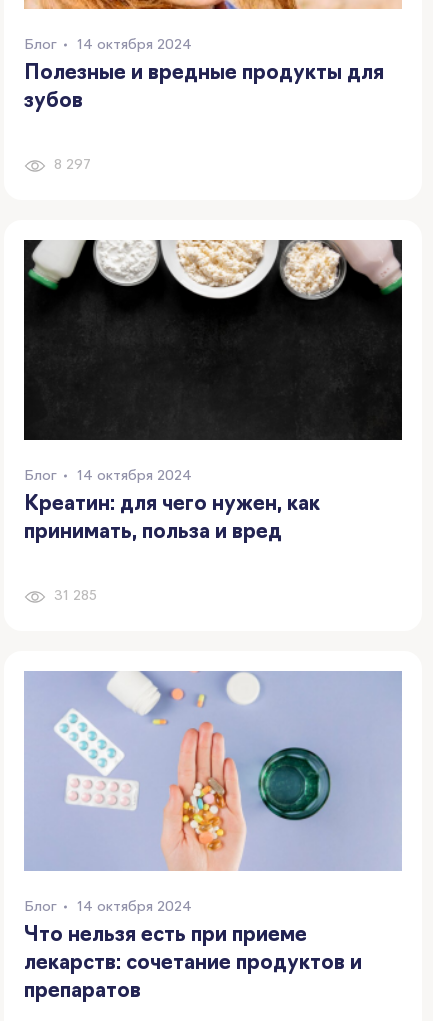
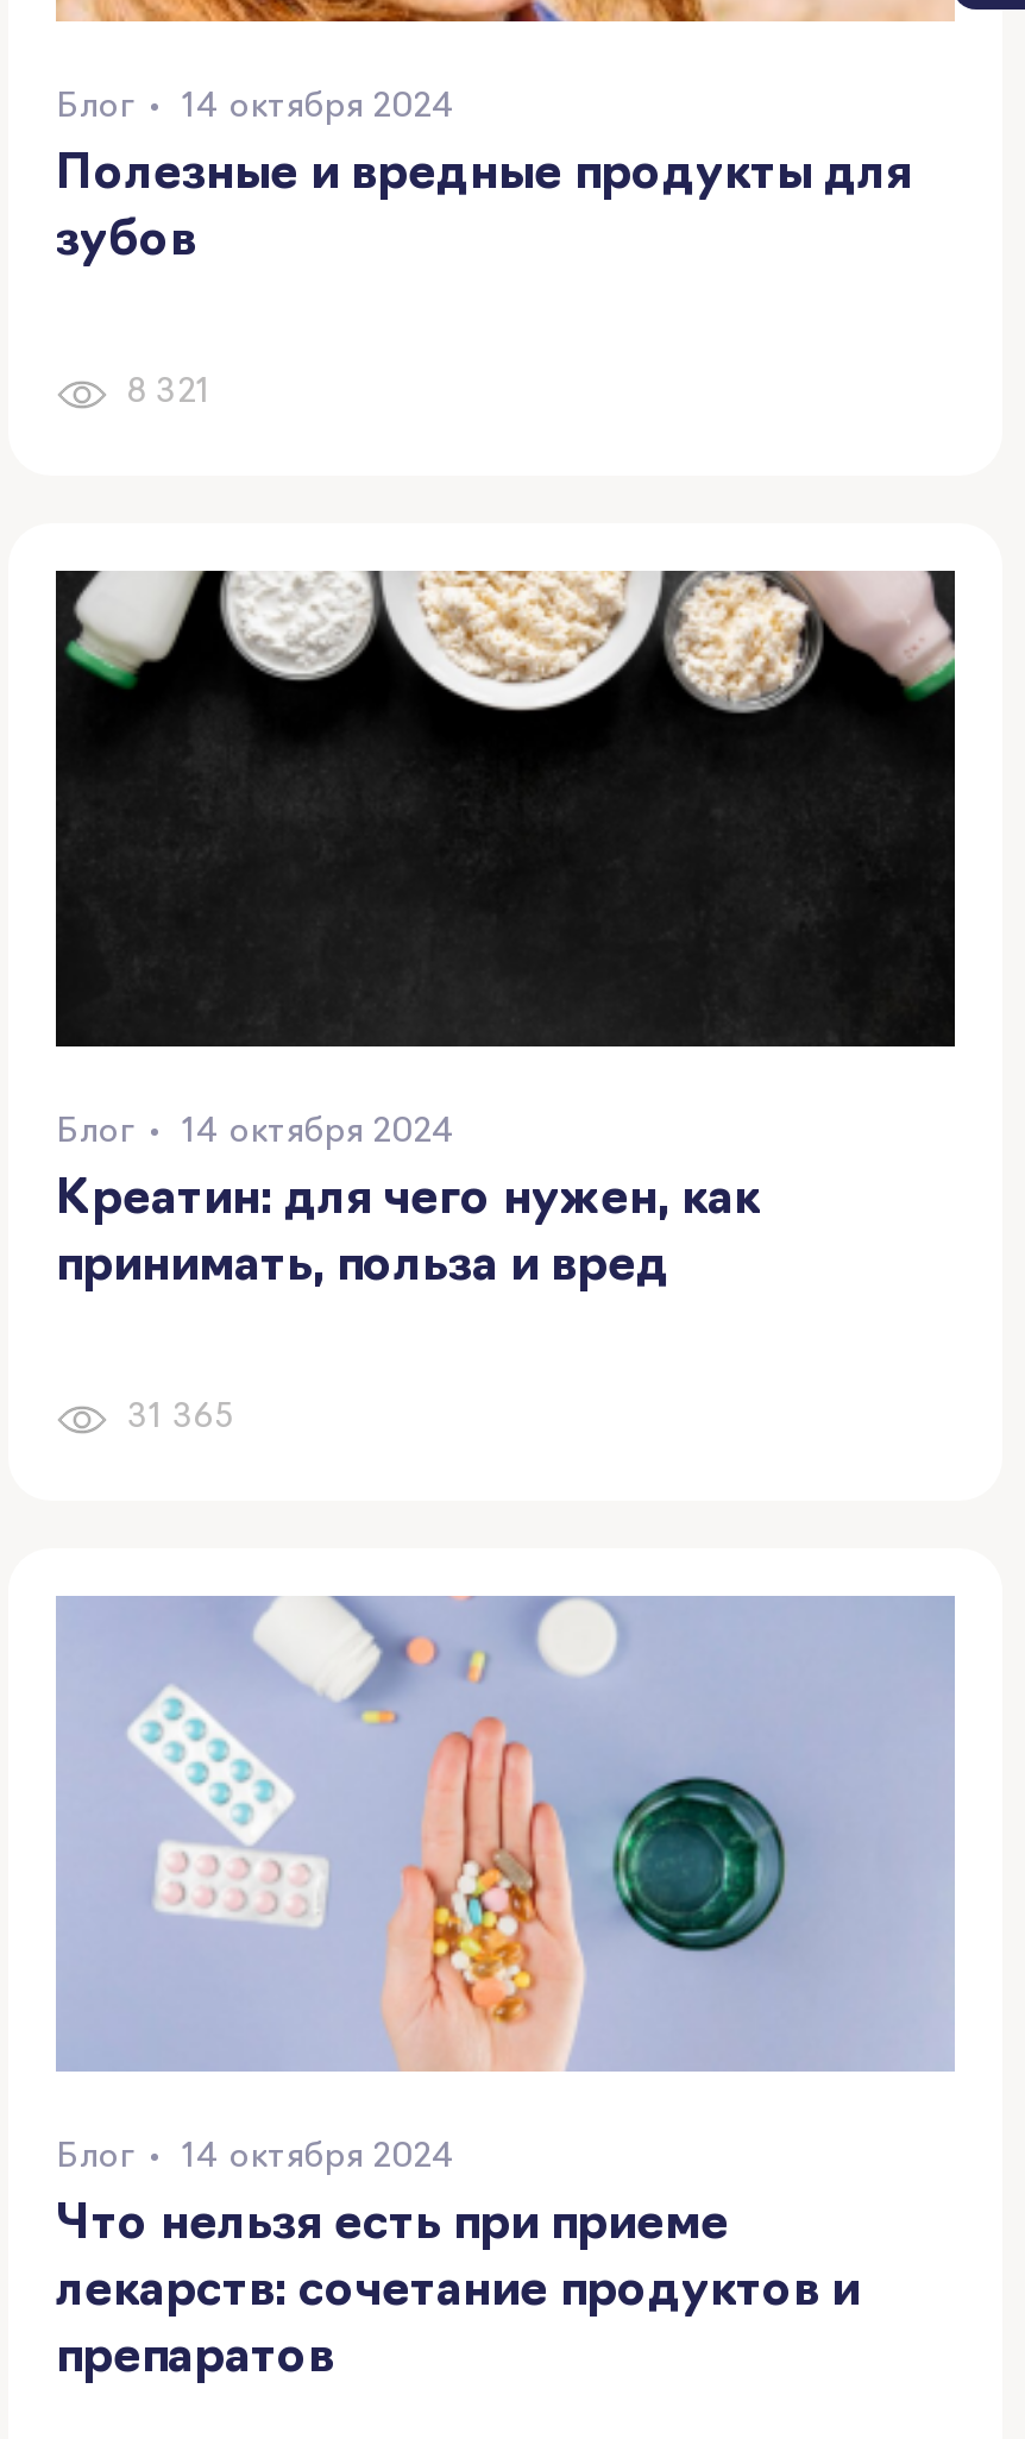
[54,158,91,173] 8 297 -> [127,376,210,412] 8 321
[54,589,97,604] 31 285 -> [127,1401,234,1437] 31 365

